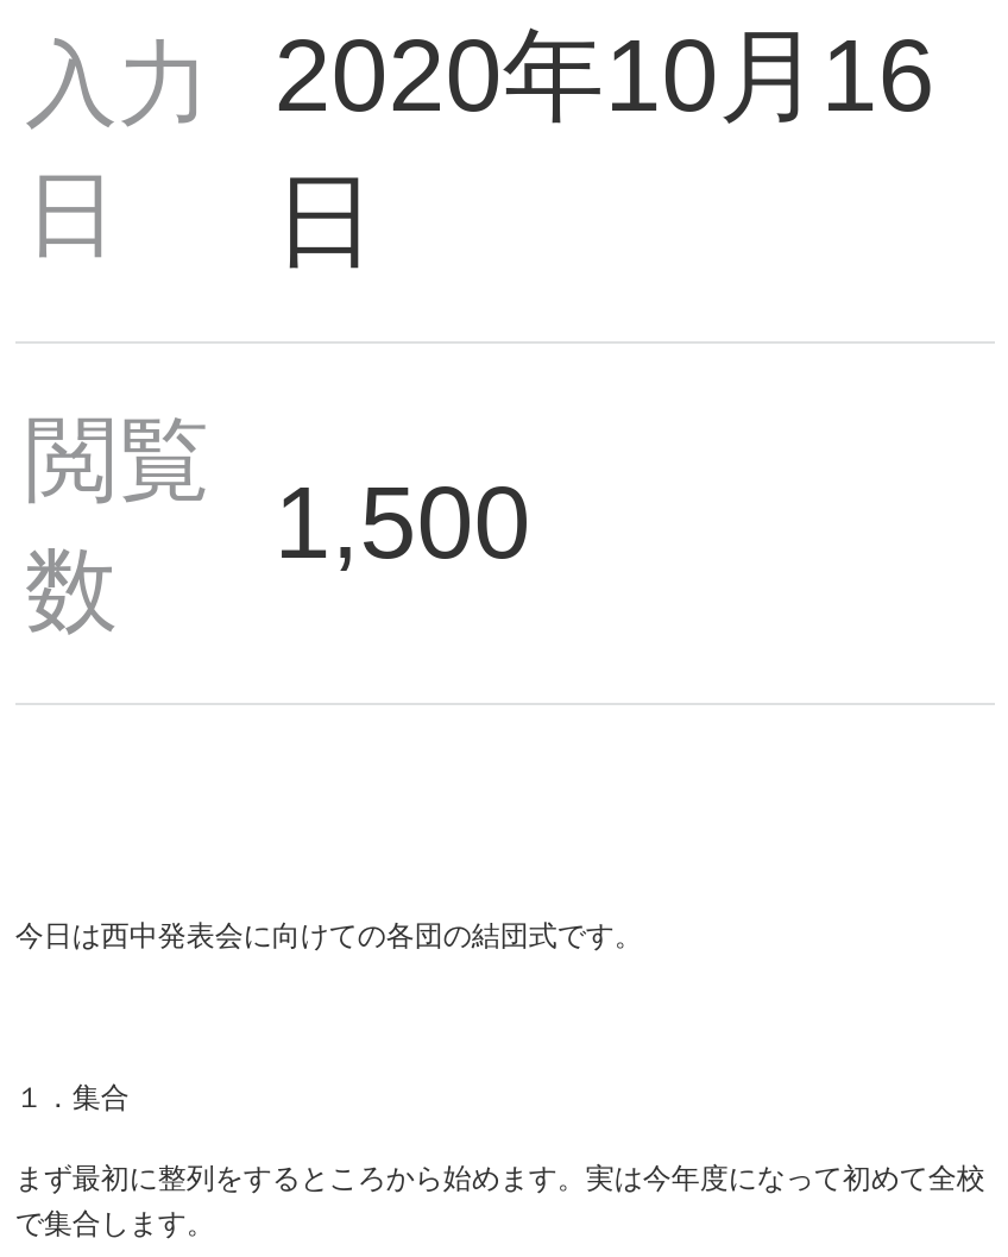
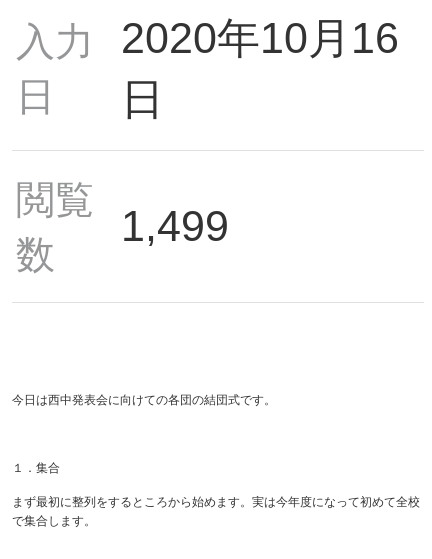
[274,466,531,580] 1,500 -> [121,202,229,250] 1,499

